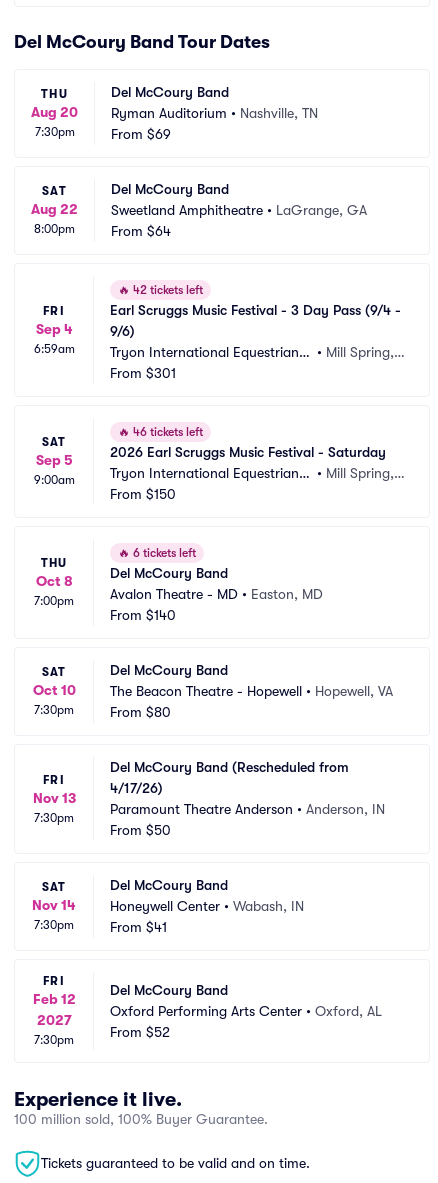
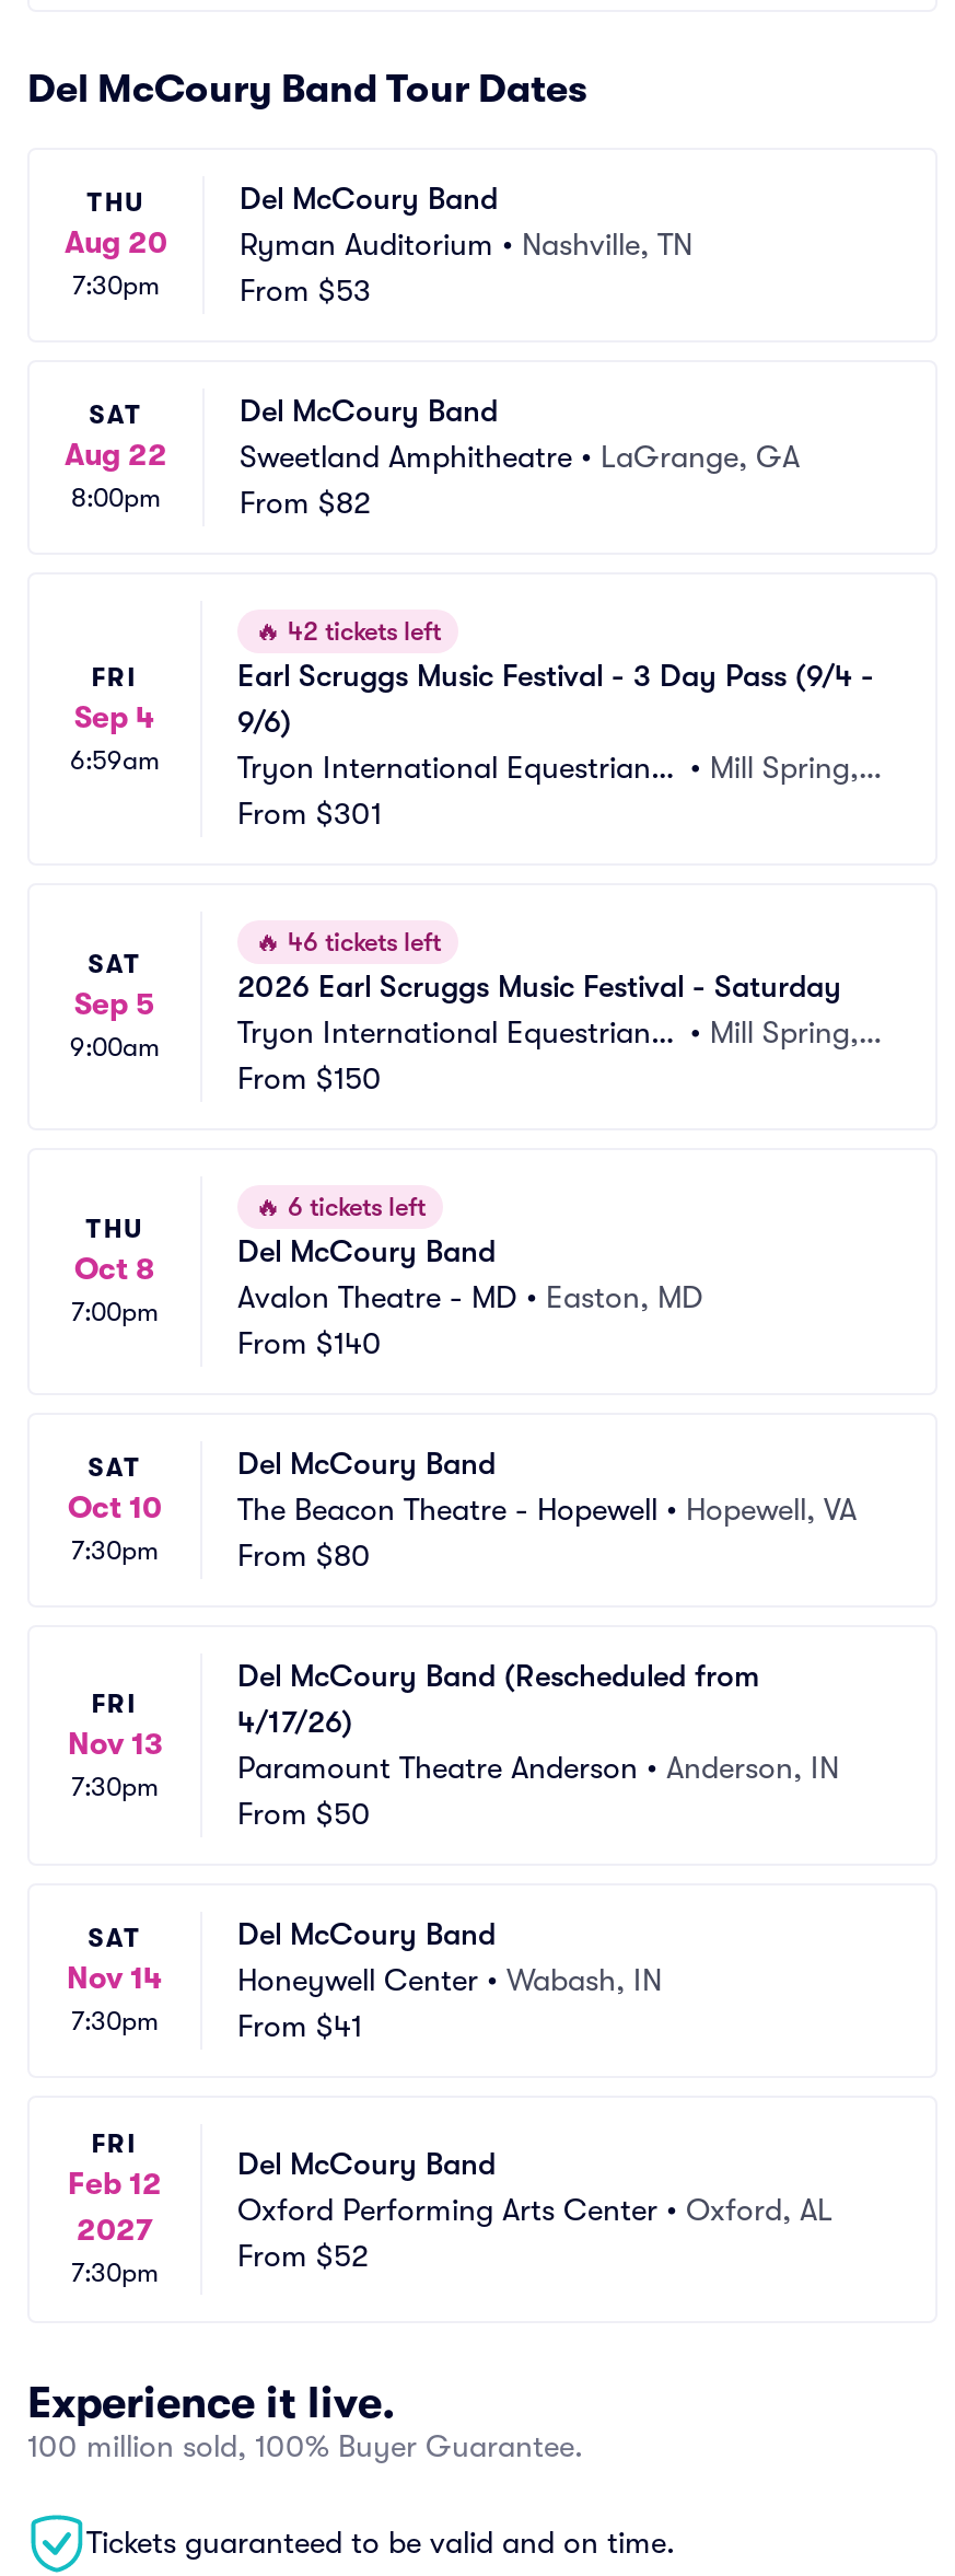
[111,126,171,142] From $69 -> [240,272,371,308] From $53
[111,223,171,239] From $64 -> [240,485,371,520] From $82

